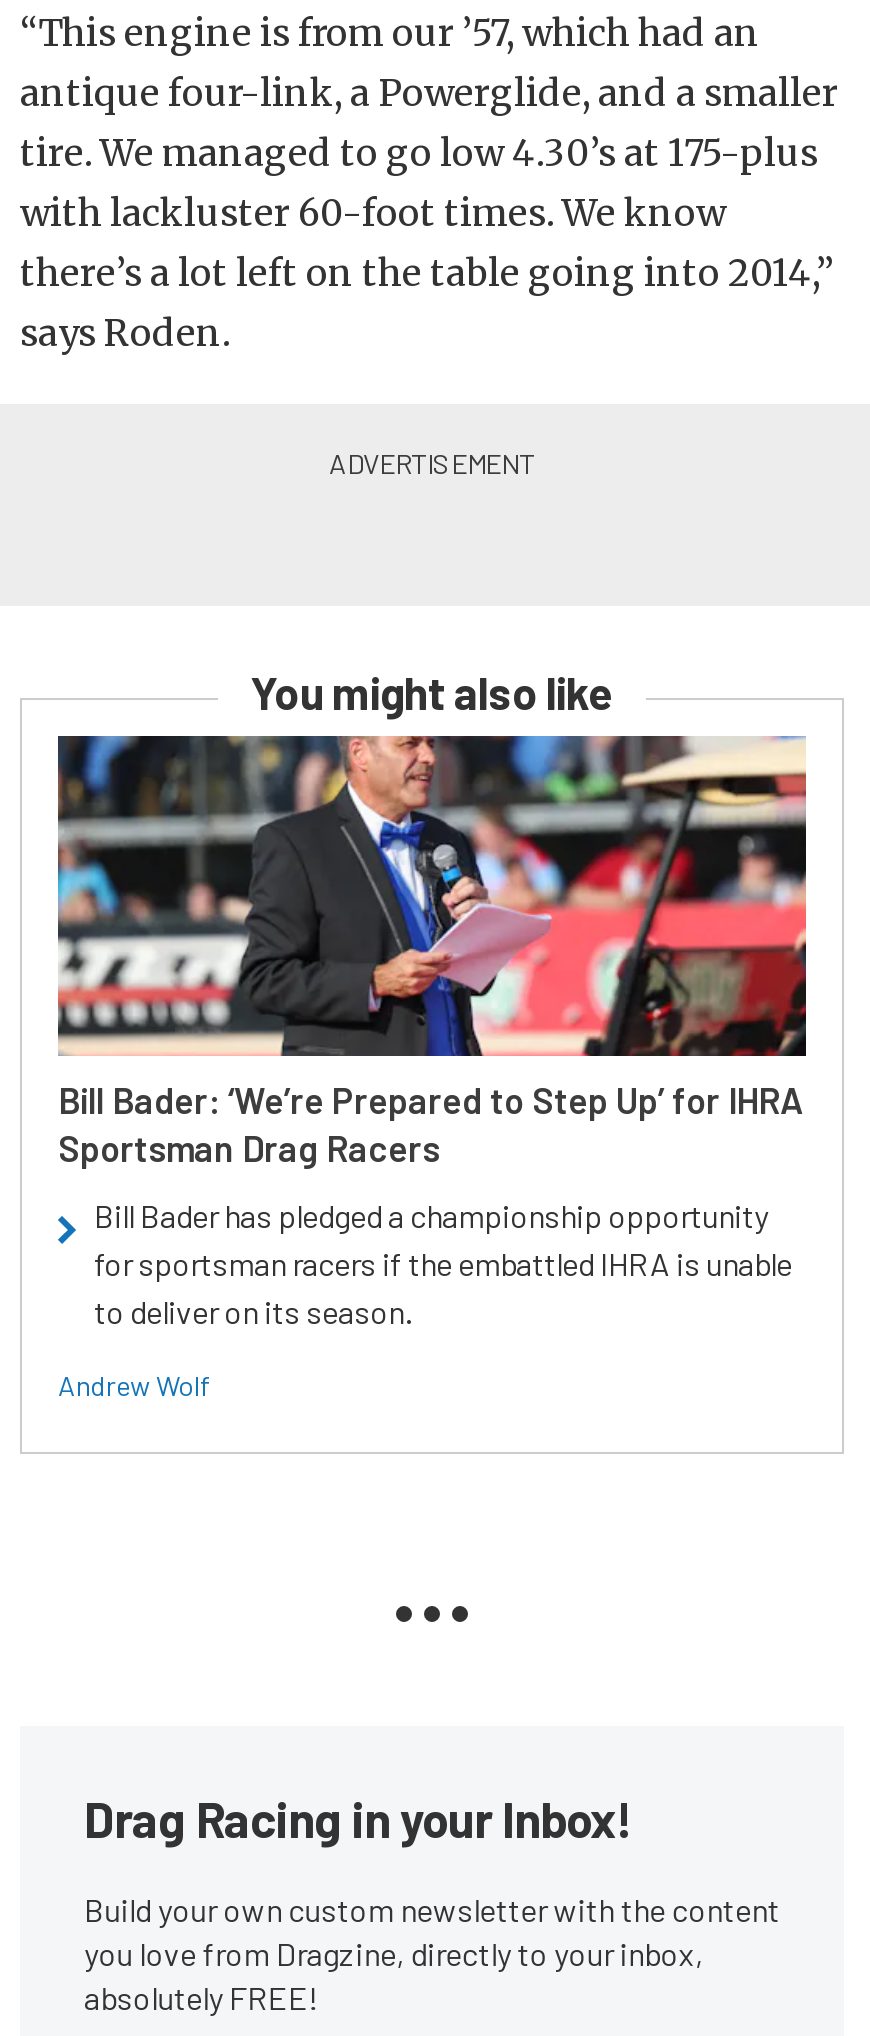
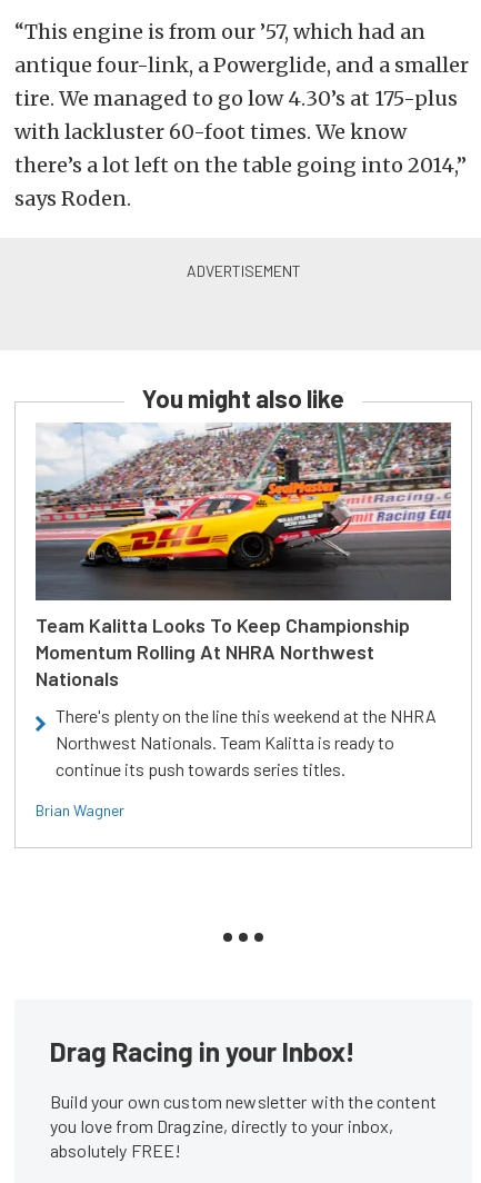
[56,734,806,1170] [image] | Bill Bader: ‘We’re Prepared to Step Up’ for IHRA | Sportsman Drag Racers -> [34,421,452,690] [image] | Team Kalitta Looks To Keep Championship | Momentum Rolling At NHRA Northwest | Nationals
[94,1196,792,1330] Bill Bader has pledged a championship opportunity | for sportsman racers if the embattled IHRA is unable | to deliver on its season. -> [56,705,437,779] There's plenty on the line this weekend at the NHRA | Northwest Nationals. Team Kalitta is ready to | continue its push towards series titles.
[58,1368,210,1402] Andrew Wolf -> [36,801,124,819] Brian Wagner

